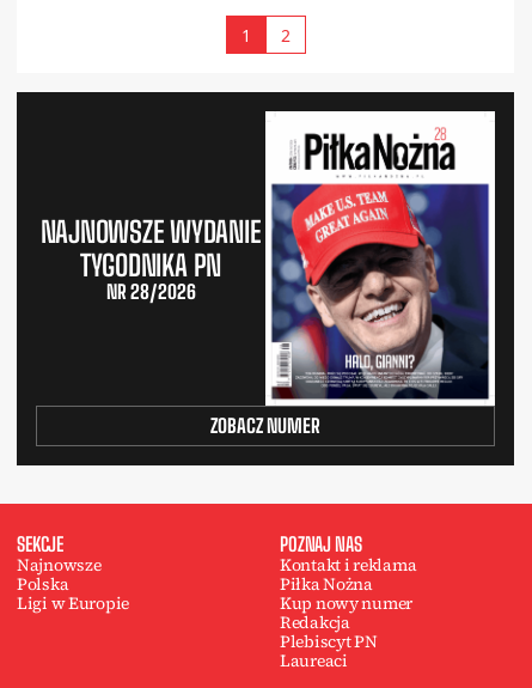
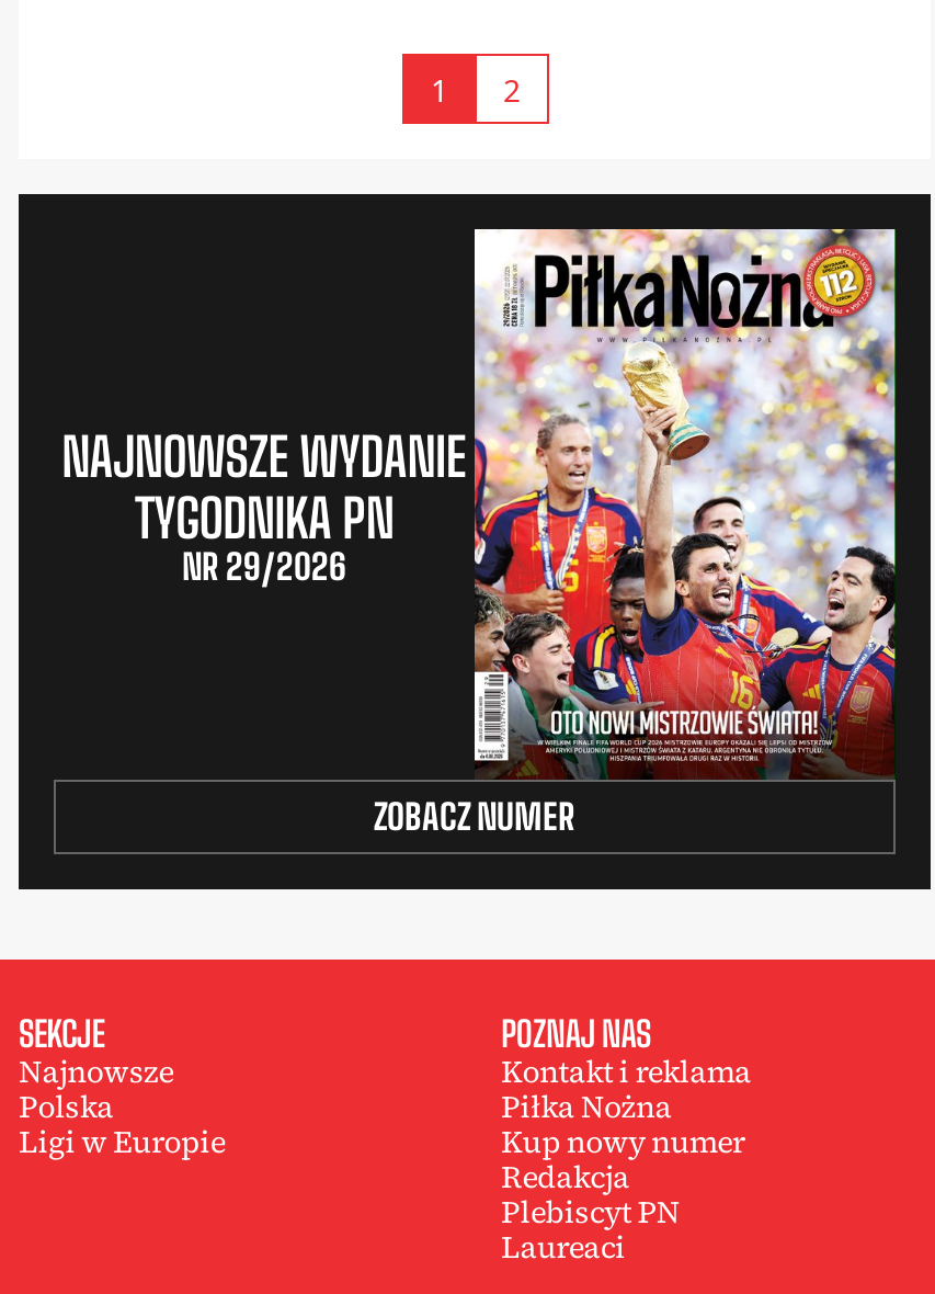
[264,110,496,407] [image] -> [472,227,898,777] [image]
[106,280,195,303] NR 28/2026 -> [182,544,346,586] NR 29/2026

